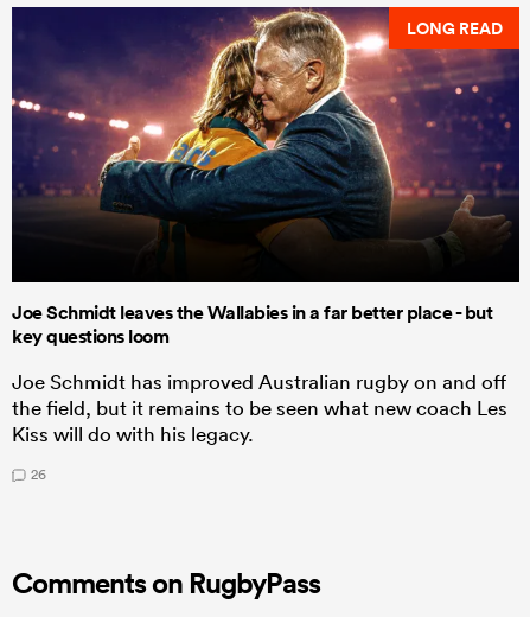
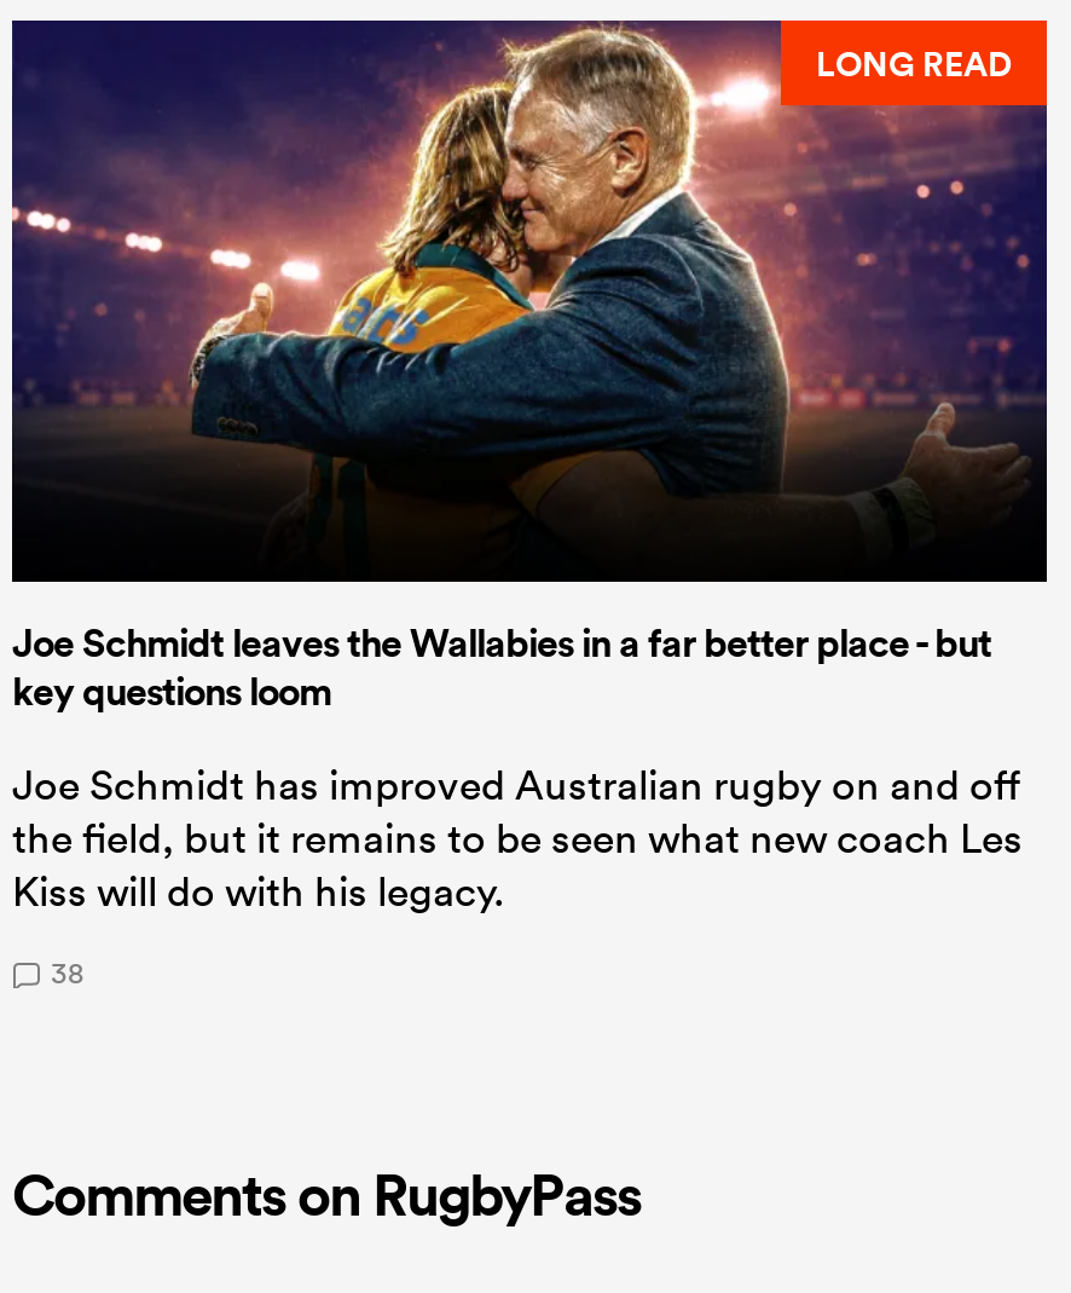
[31,464,46,485] 26 -> [51,953,85,994] 38

